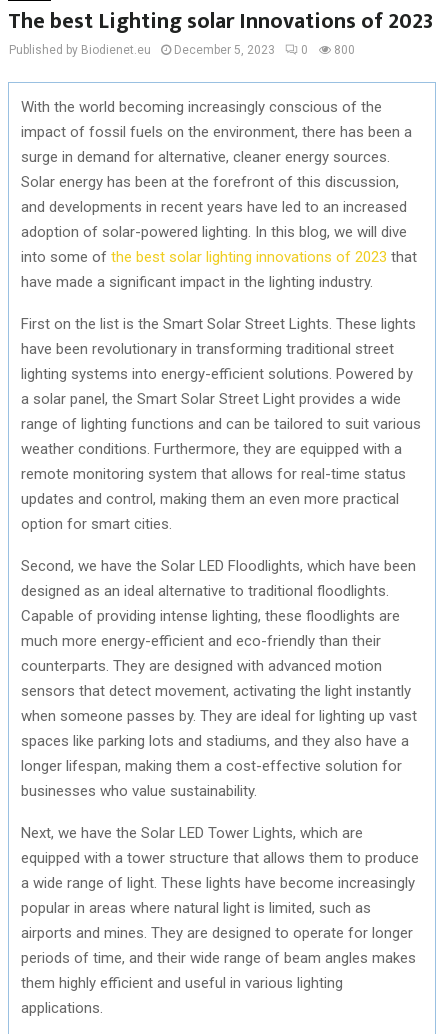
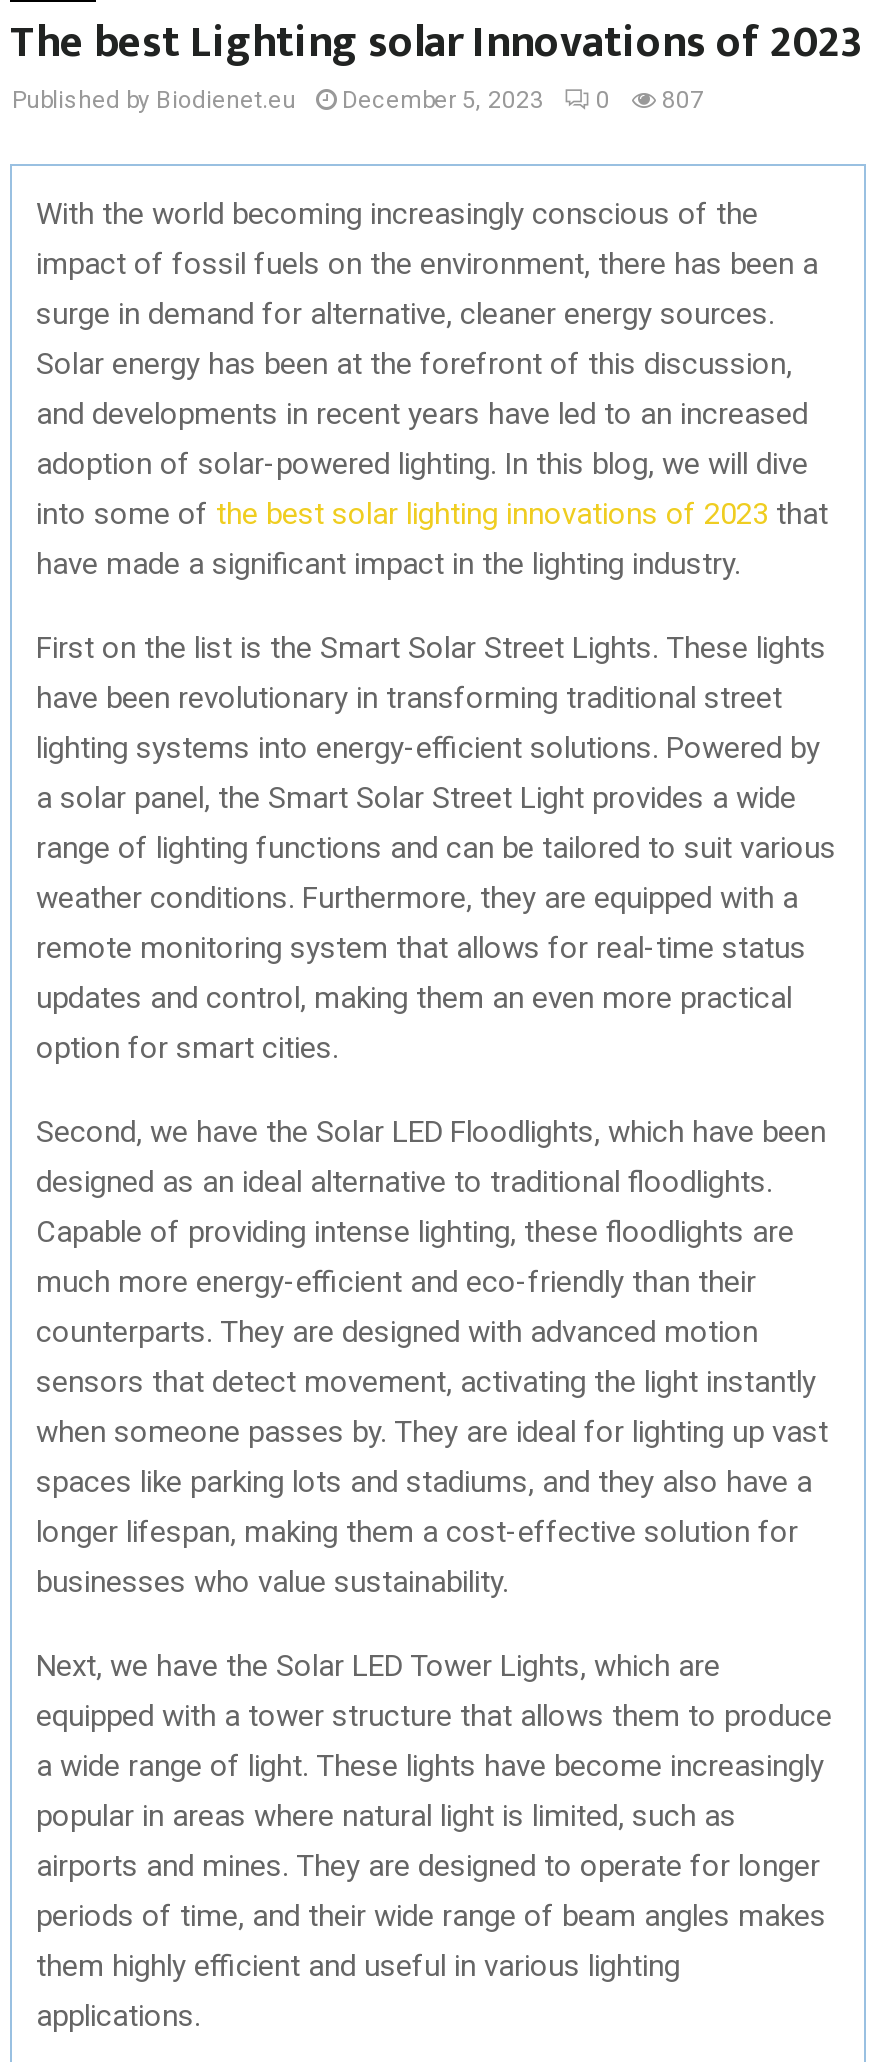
[9,43,355,57] Published by Biodienet.eu December 5, 2023 0 800 -> [12,86,704,114] Published by Biodienet.eu December 5, 2023 0 807

